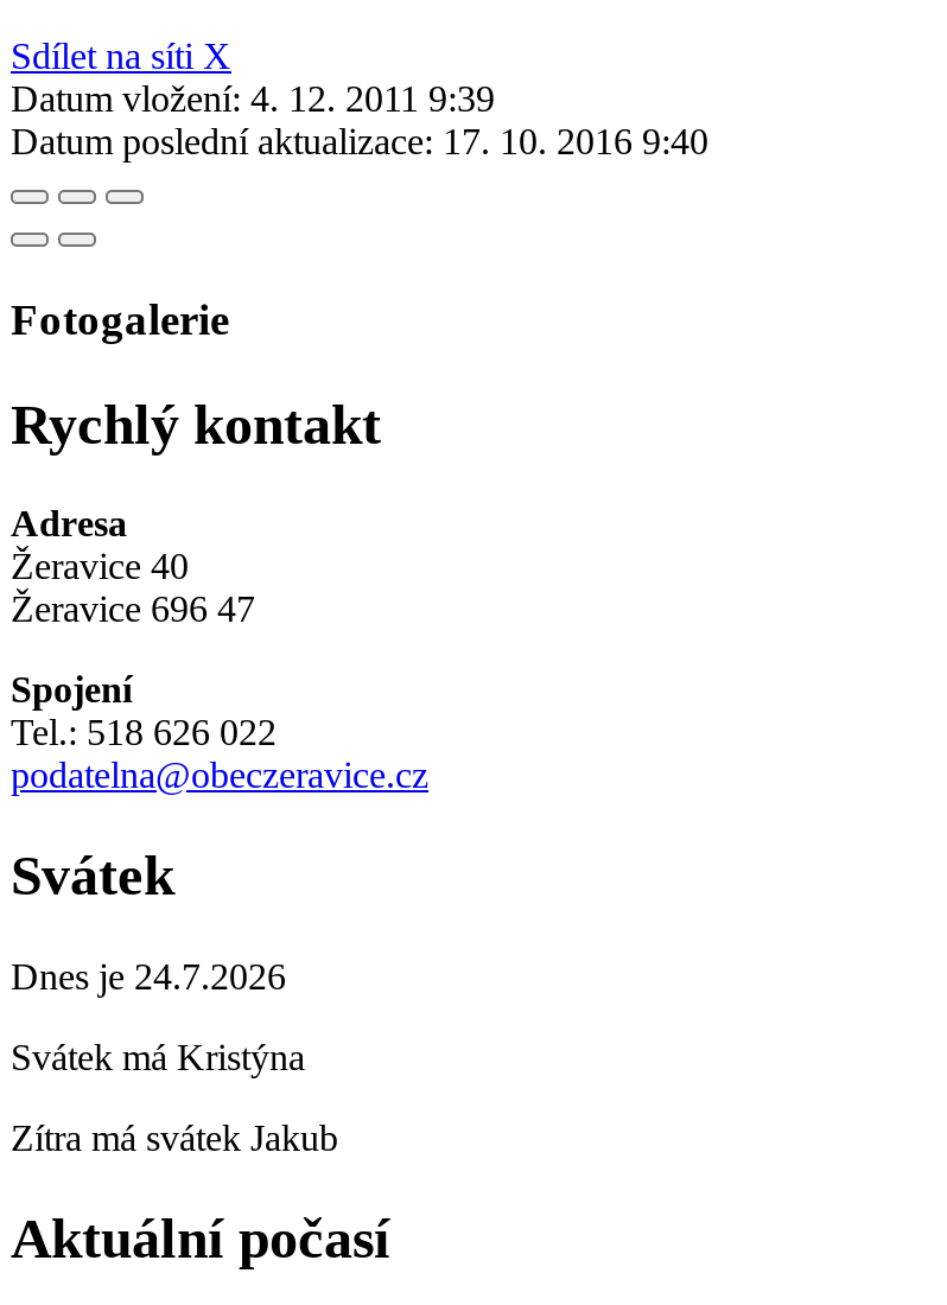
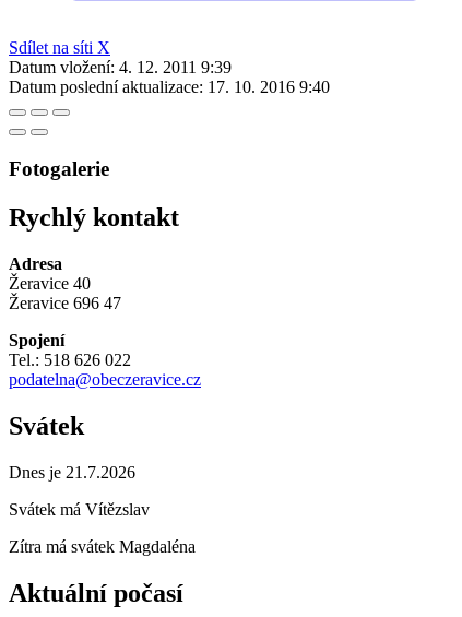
[11,956,286,997] Dnes je 24.7.2026 -> [9,463,135,481] Dnes je 21.7.2026
[11,1037,305,1077] Svátek má Kristýna -> [9,500,150,518] Svátek má Vítězslav
[11,1118,338,1158] Zítra má svátek Jakub -> [9,537,196,555] Zítra má svátek Magdaléna

